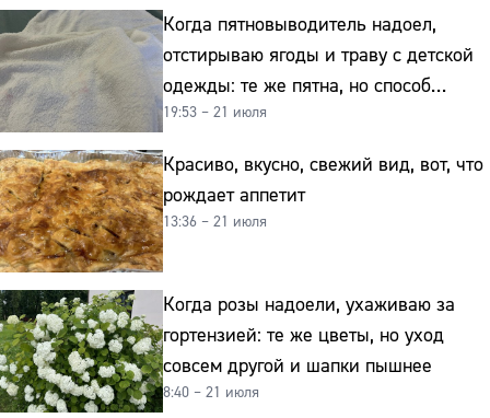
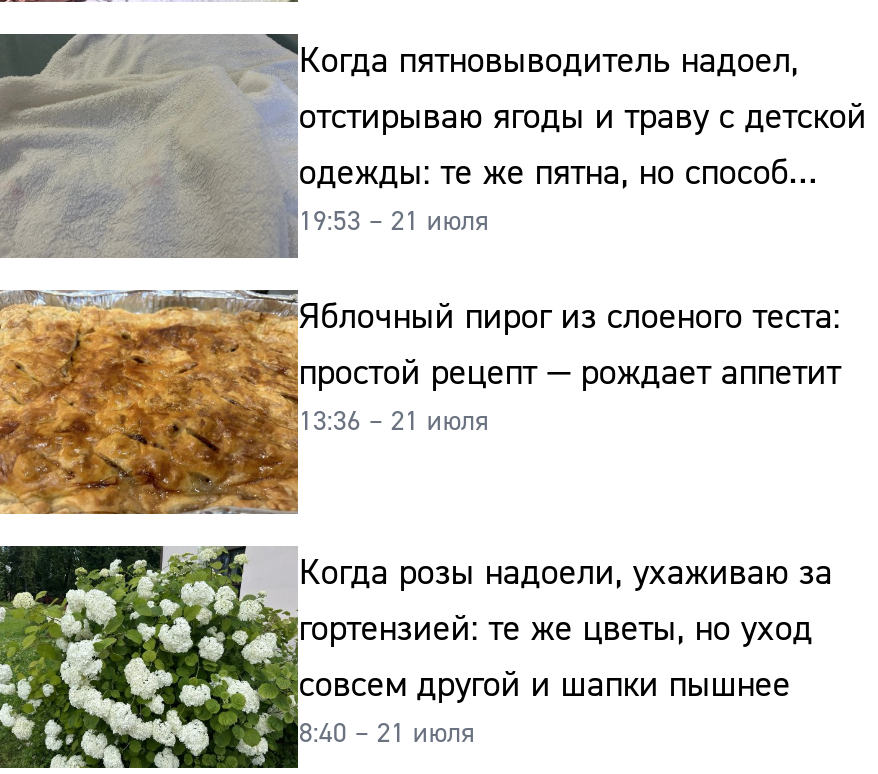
[163,152,484,208] Красиво, вкусно, свежий вид, вот, что | рождает аппетит -> [299,293,841,395] Яблочный пирог из слоеного теста: | простой рецепт — рождает аппетит

